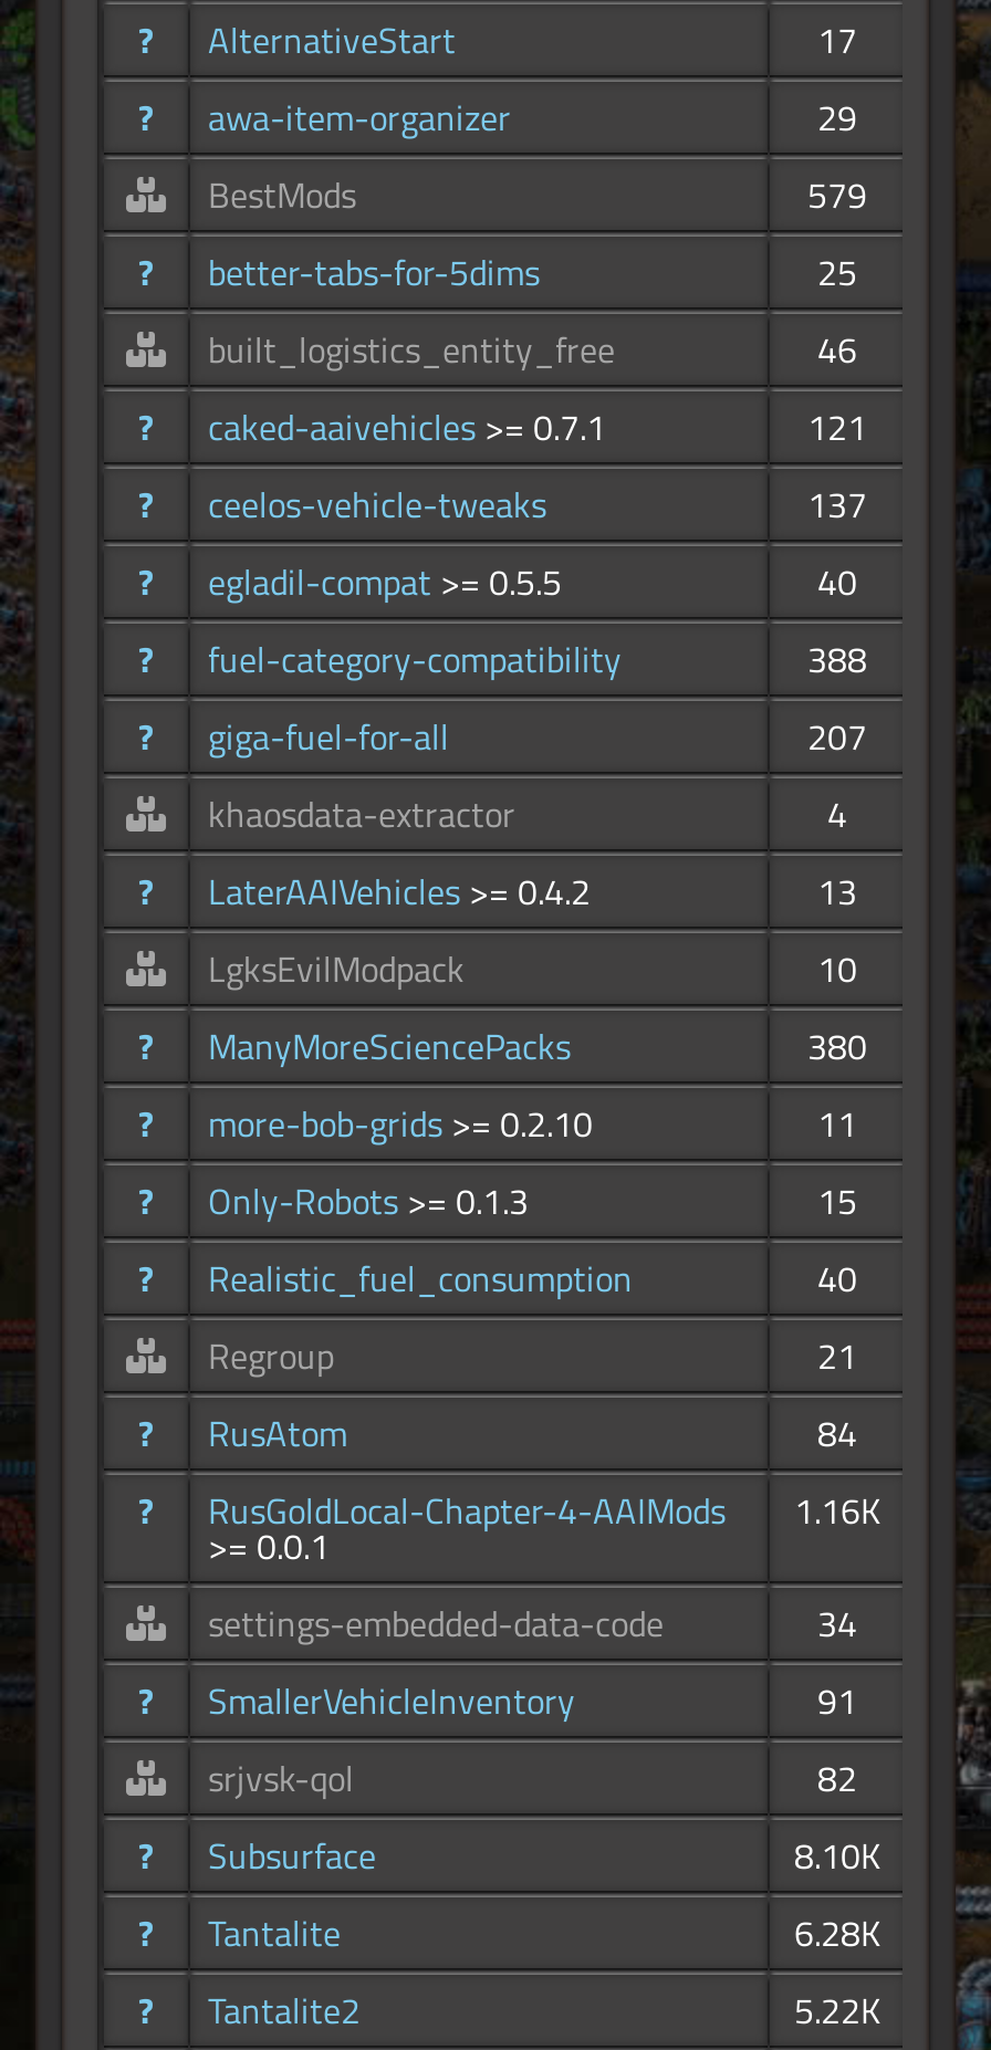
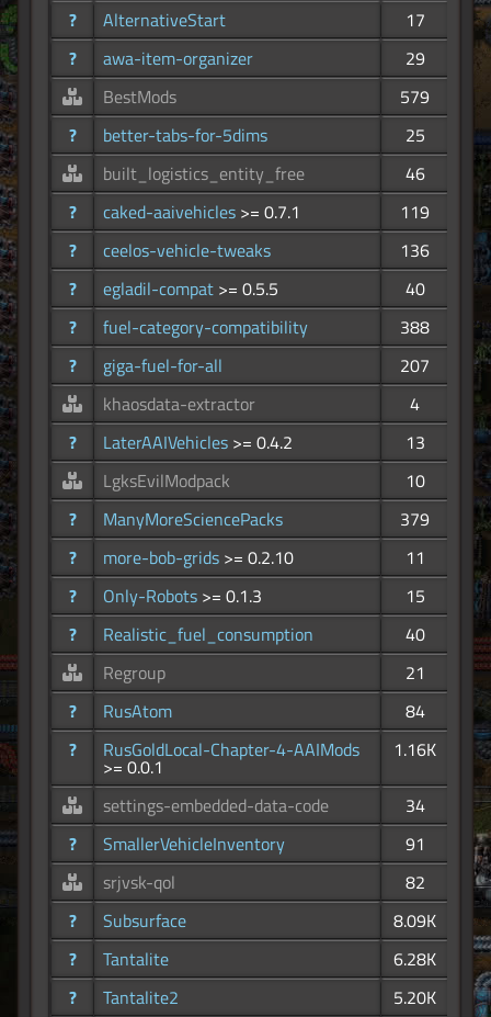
[807,401,867,454] 121 -> [400,199,430,225] 119
[807,479,867,532] 137 -> [400,237,430,264] 136
[807,1020,867,1073] 380 -> [400,506,430,533] 379
[794,1830,880,1883] 8.10K -> [393,908,436,934] 8.09K
[794,1985,880,2038] 5.22K -> [393,985,436,1011] 5.20K

